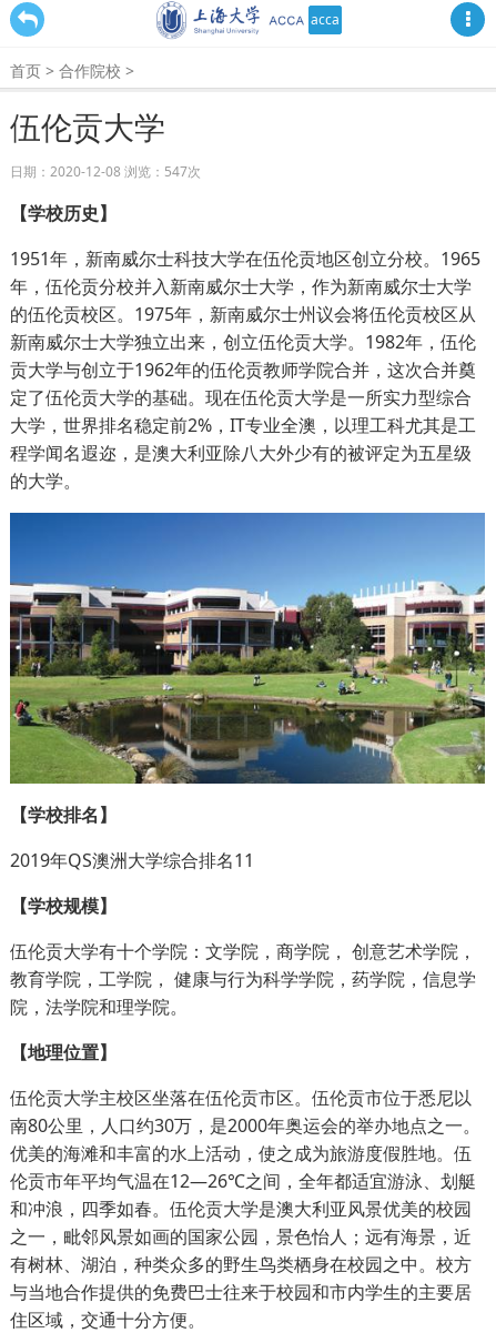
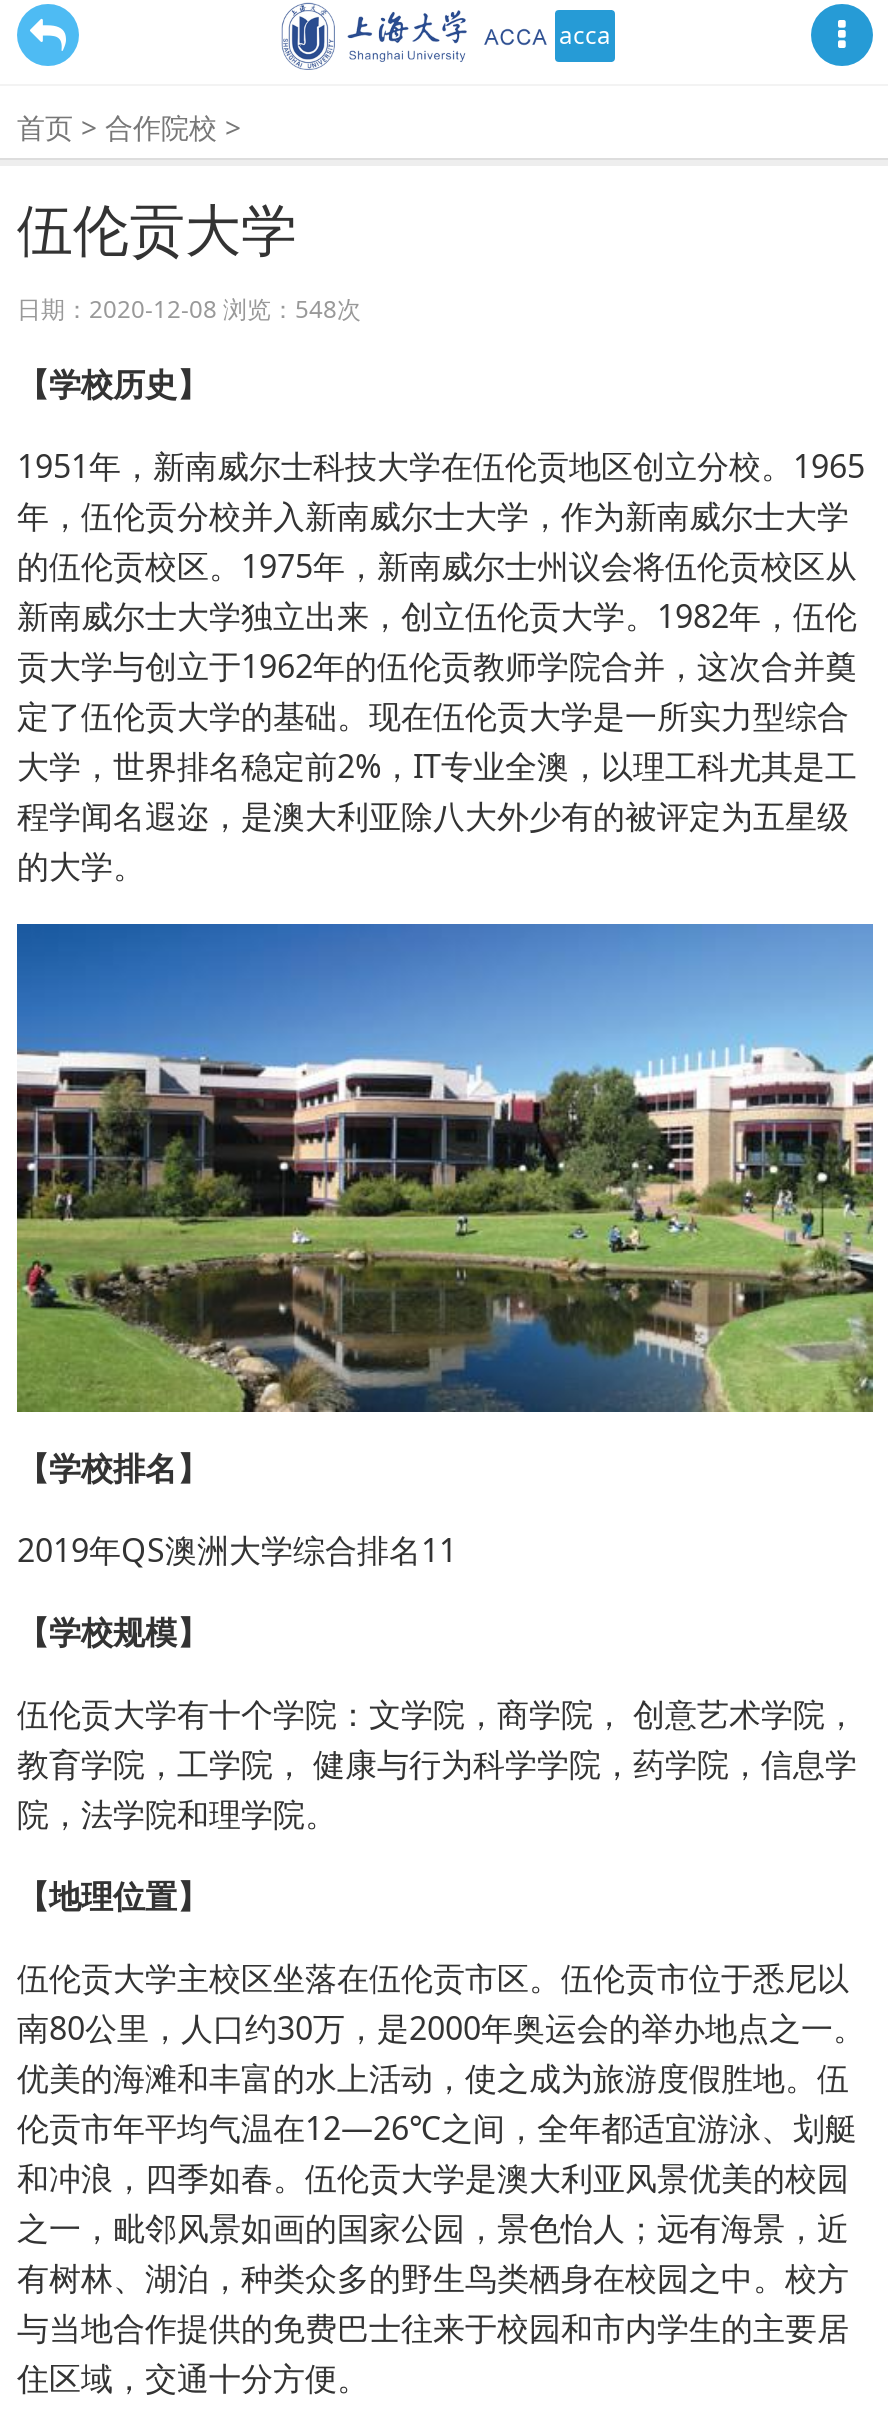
[10,162,201,181] 日期：2020-12-08 浏览：547次 -> [17,292,361,326] 日期：2020-12-08 浏览：548次

